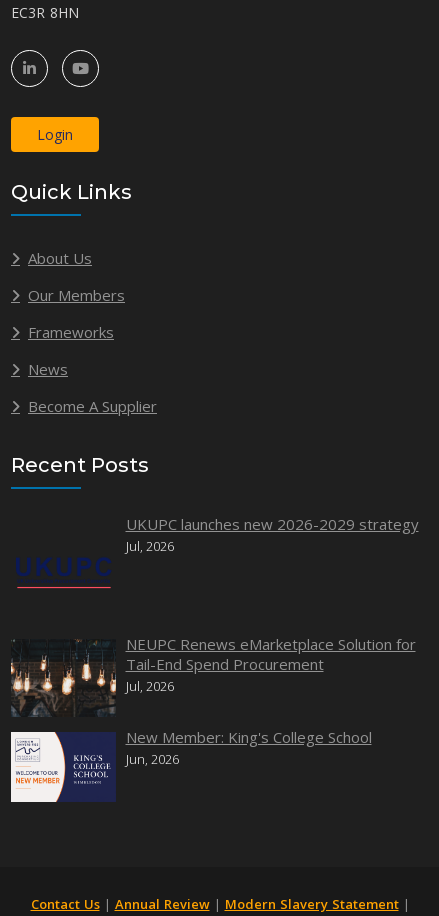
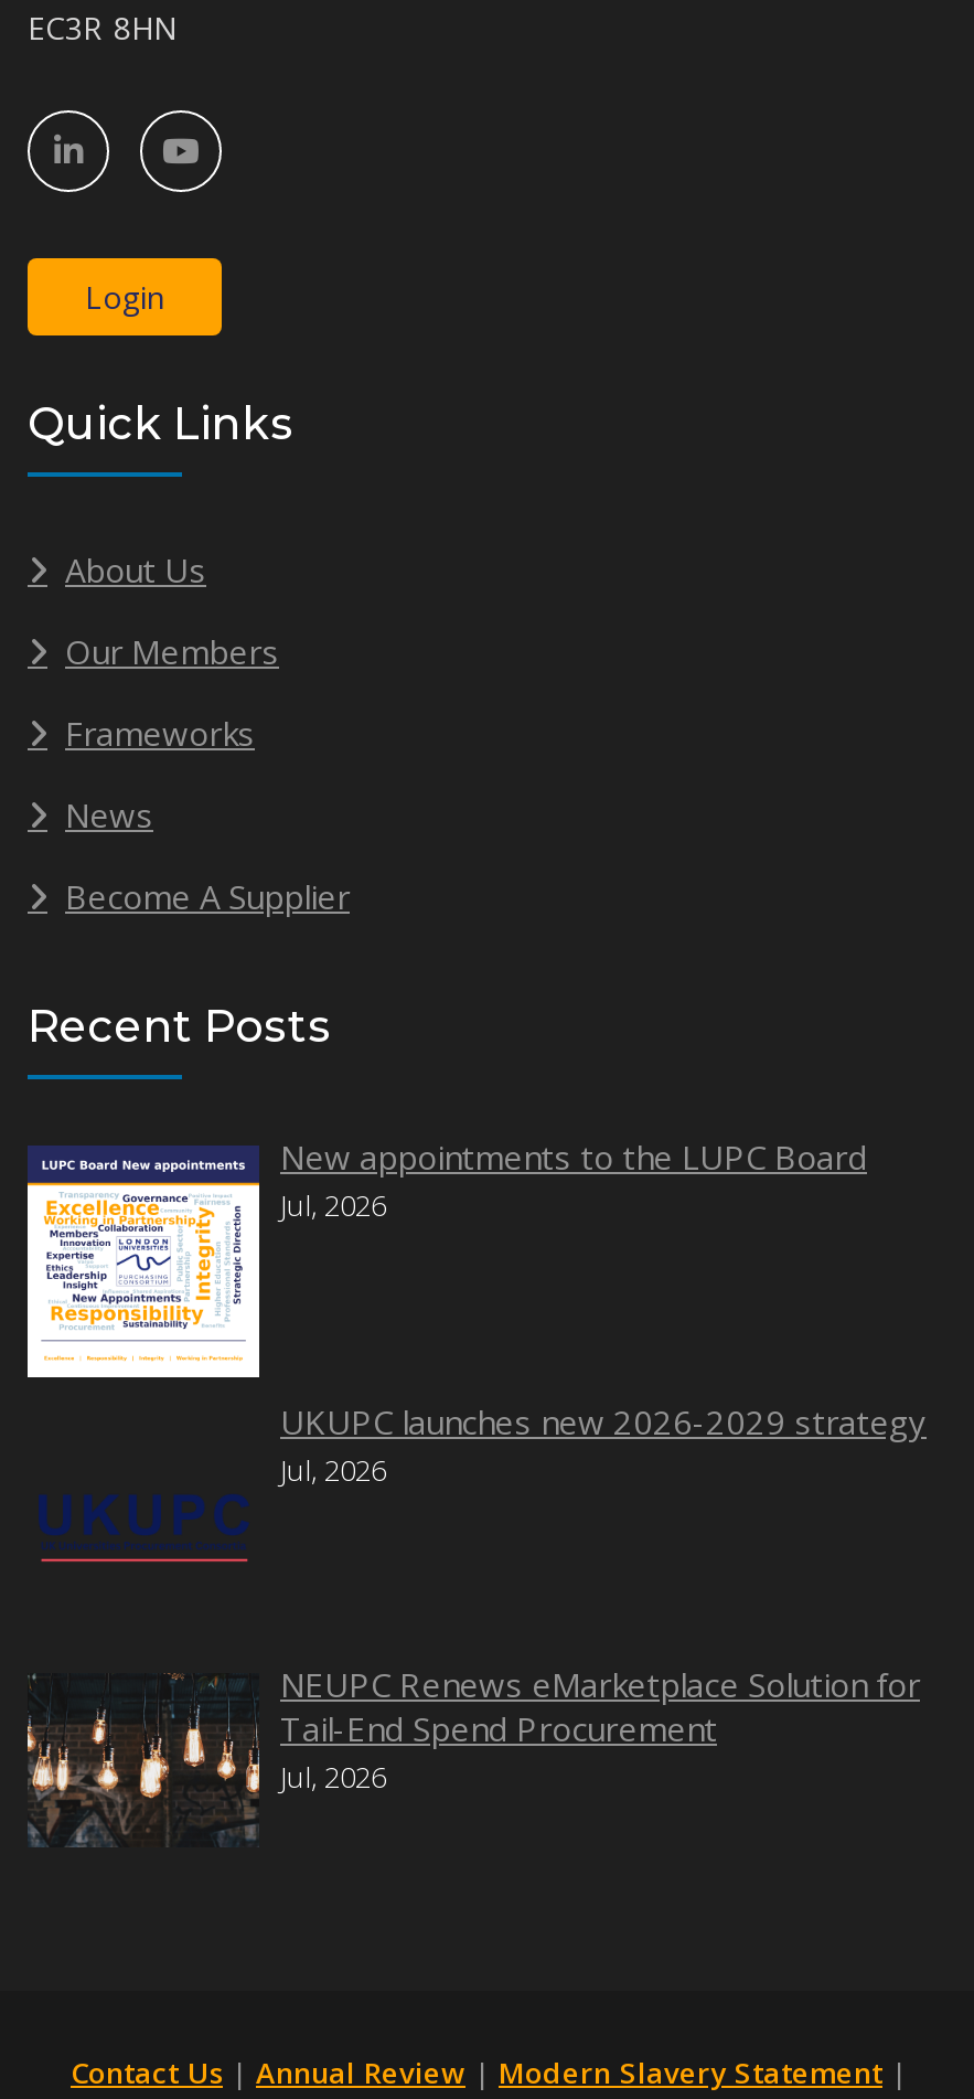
none -> [25,1135,867,1379] [image] | New appointments to the LUPC Board | Jul, 2026
moved [9,514,418,718] -> [23,1399,927,1850]: [image] | UKUPC launches new 2026-2029 strategy | Jul, 2026 | NEUPC Renews eMarketplace Solution for | Tail-End Spend Procurement | Jul, 2026
[10,727,371,803] [image] | New Member: King's College School | Jun, 2026 -> none

